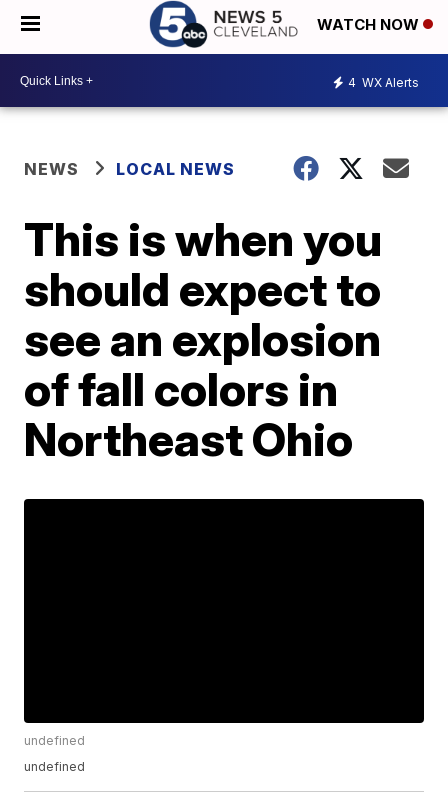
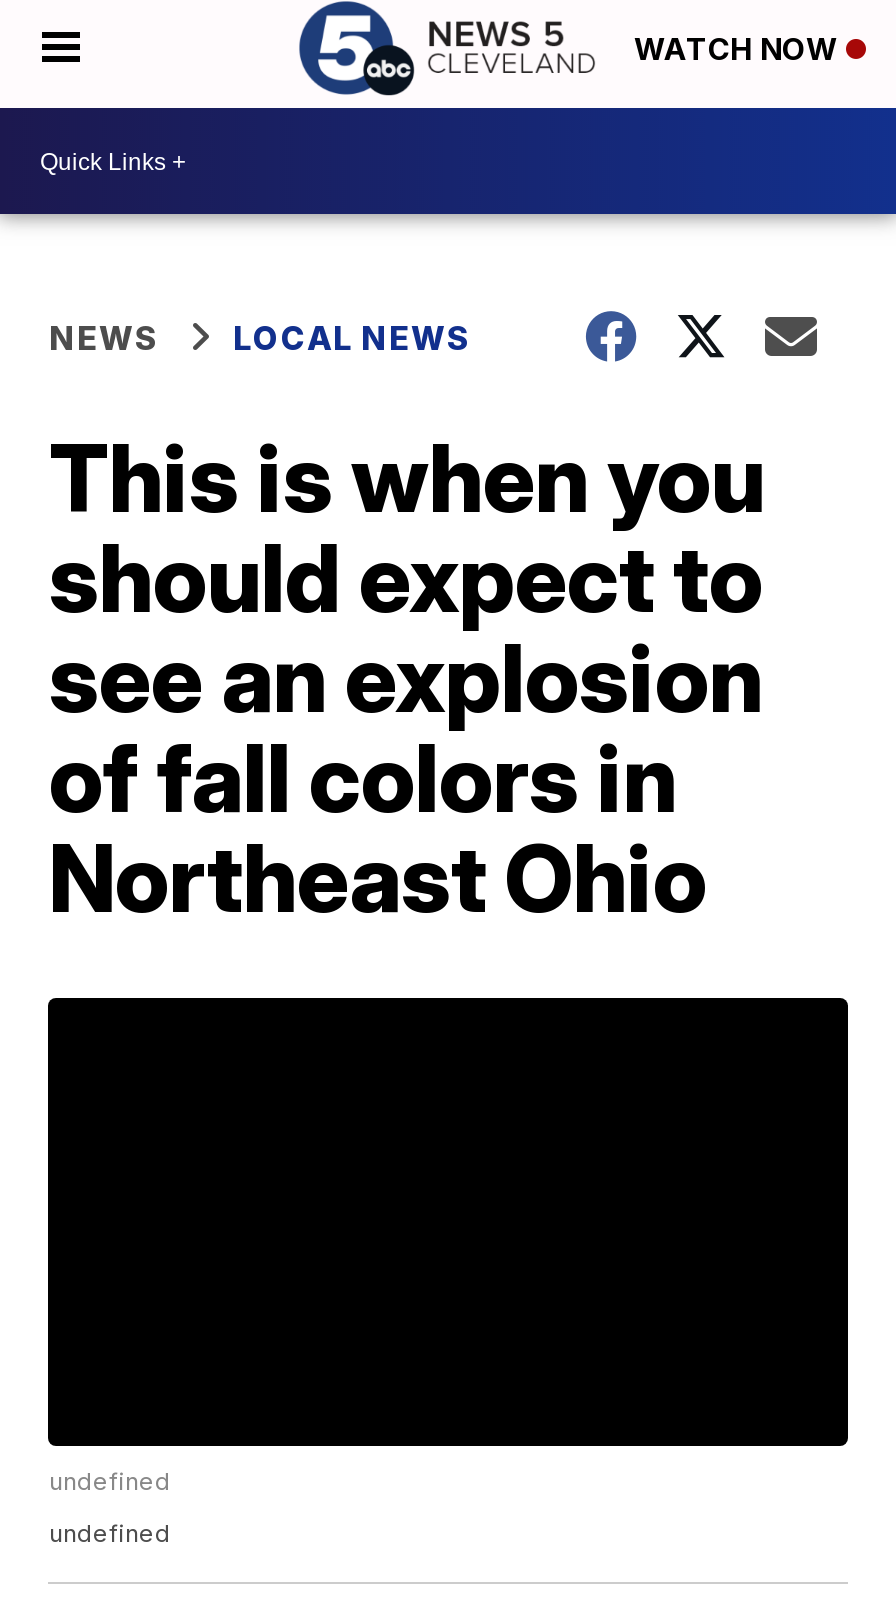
[348,74,419,89] 4 WX Alerts -> none

